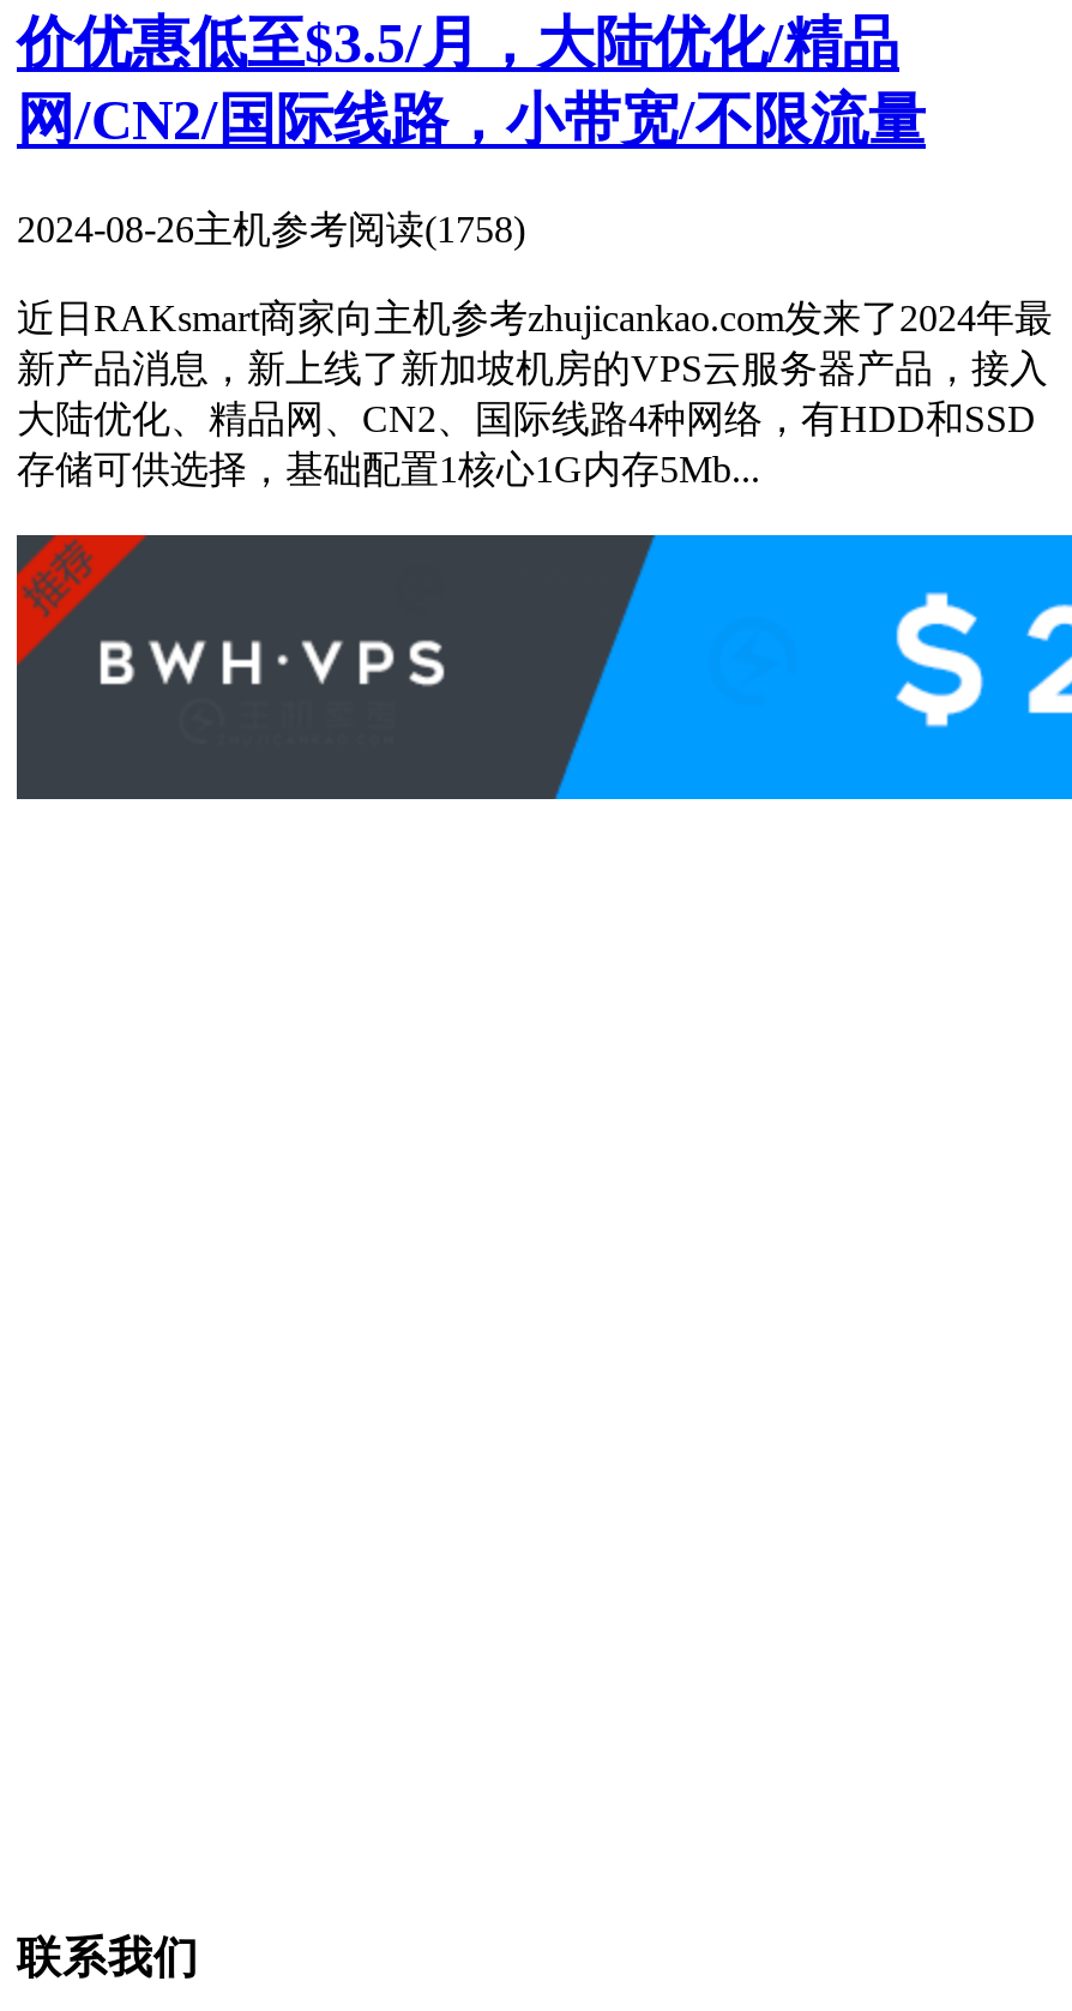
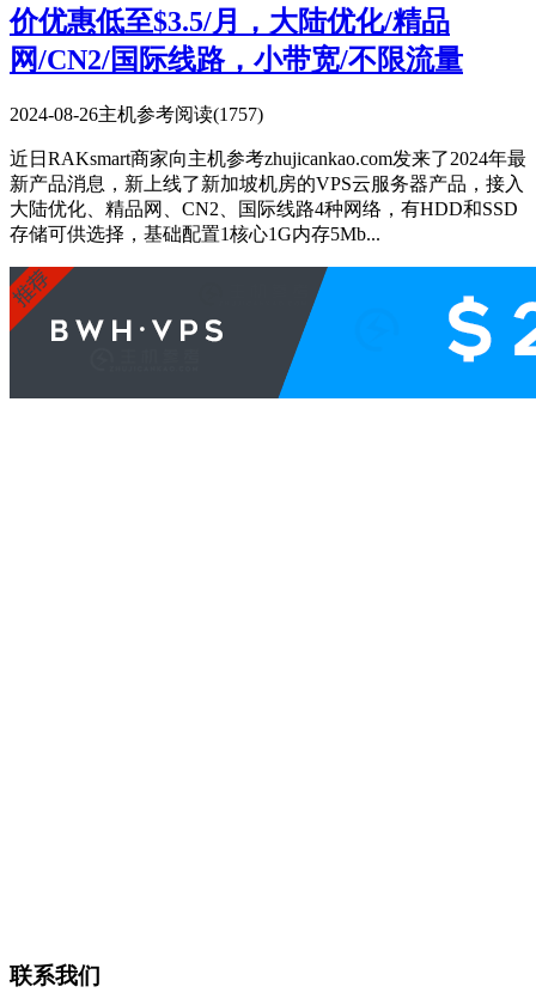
[17,208,525,249] 2024-08-26主机参考阅读(1758) -> [10,104,263,124] 2024-08-26主机参考阅读(1757)

